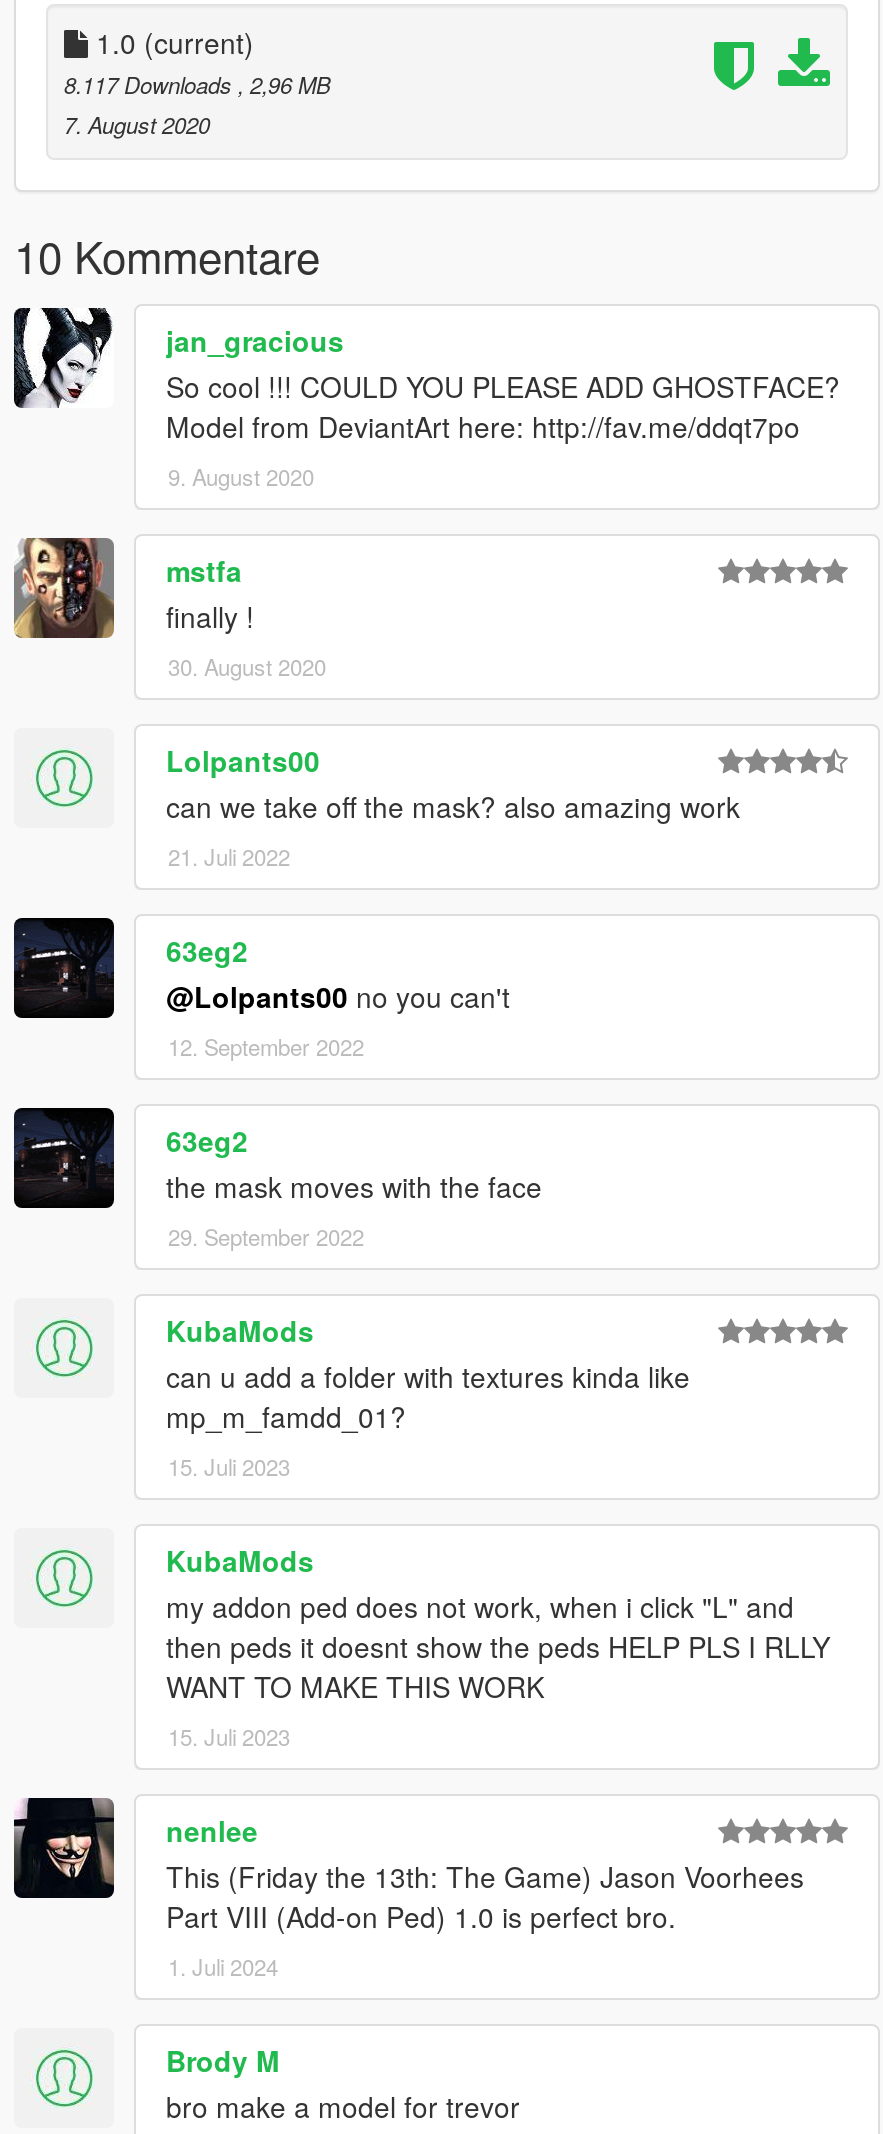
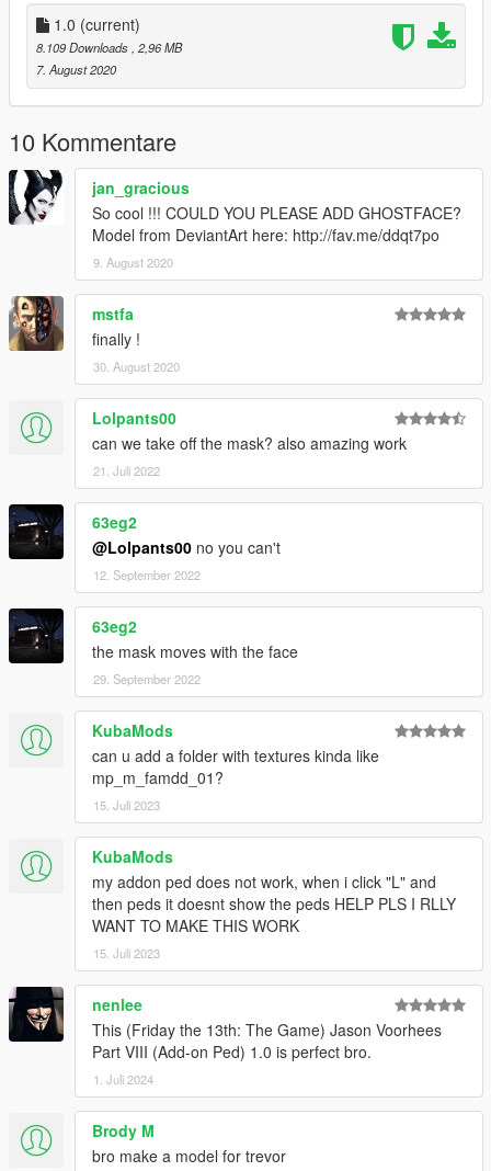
[64,67,330,99] 8.117 Downloads, 2,96 MB -> [36,38,182,55] 8.109 Downloads, 2,96 MB

